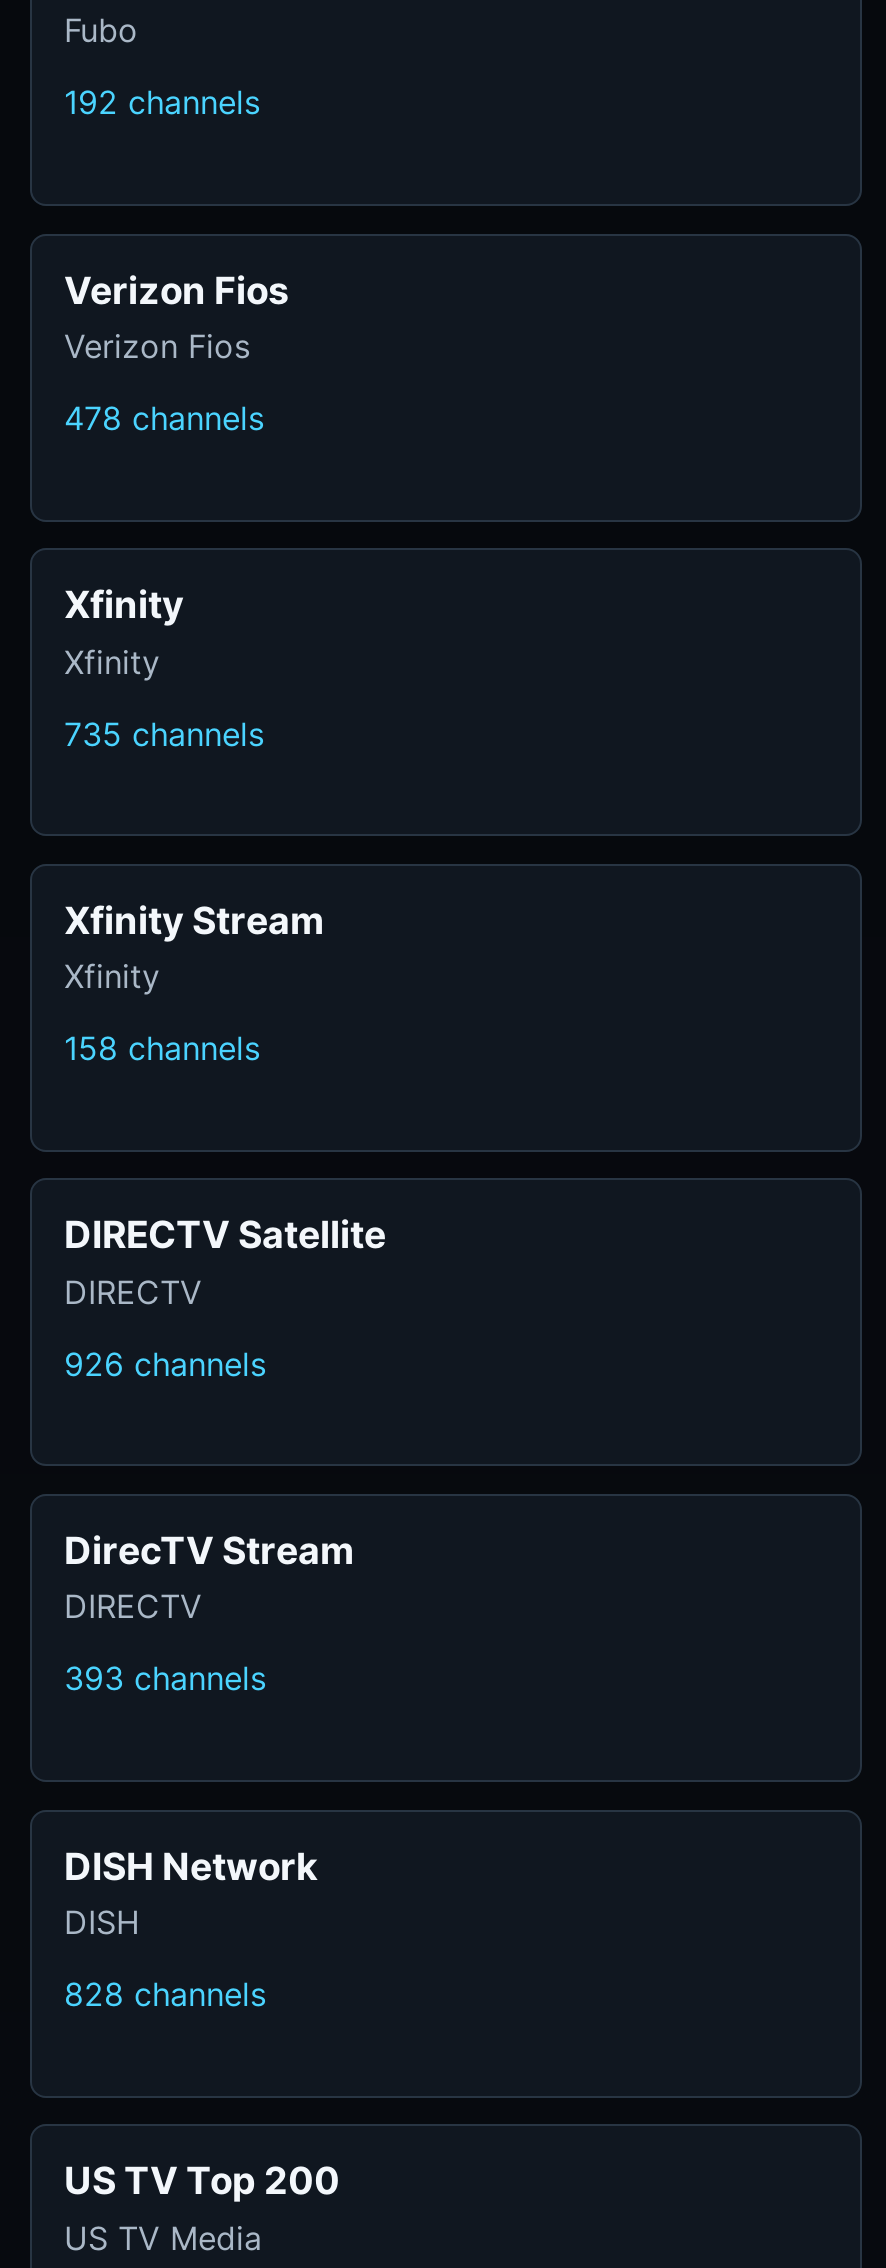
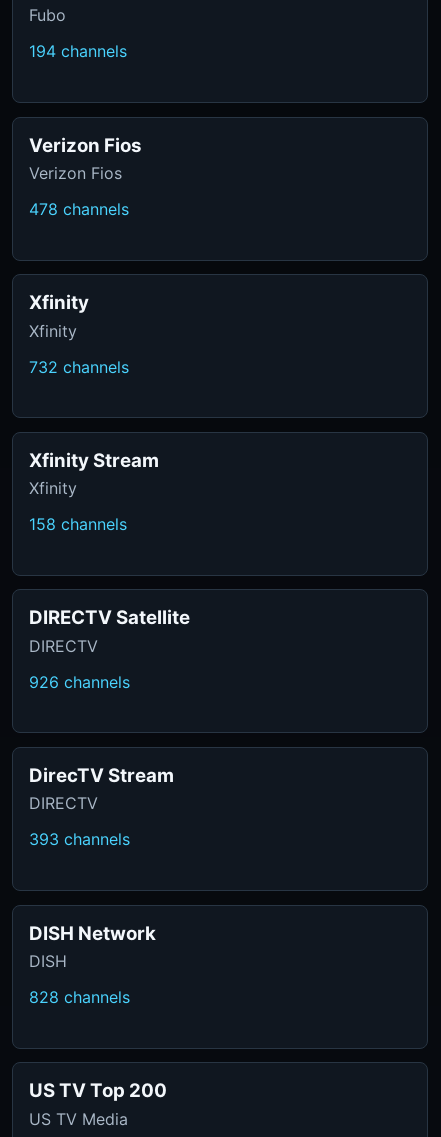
[64,83,260,123] 192 channels -> [29,41,127,61] 194 channels
[64,713,264,753] 735 channels -> [29,356,129,376] 732 channels

